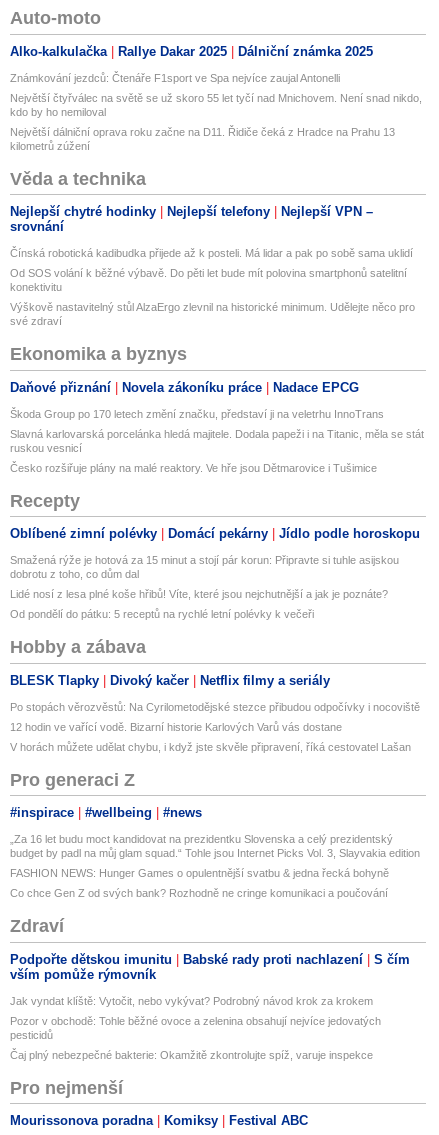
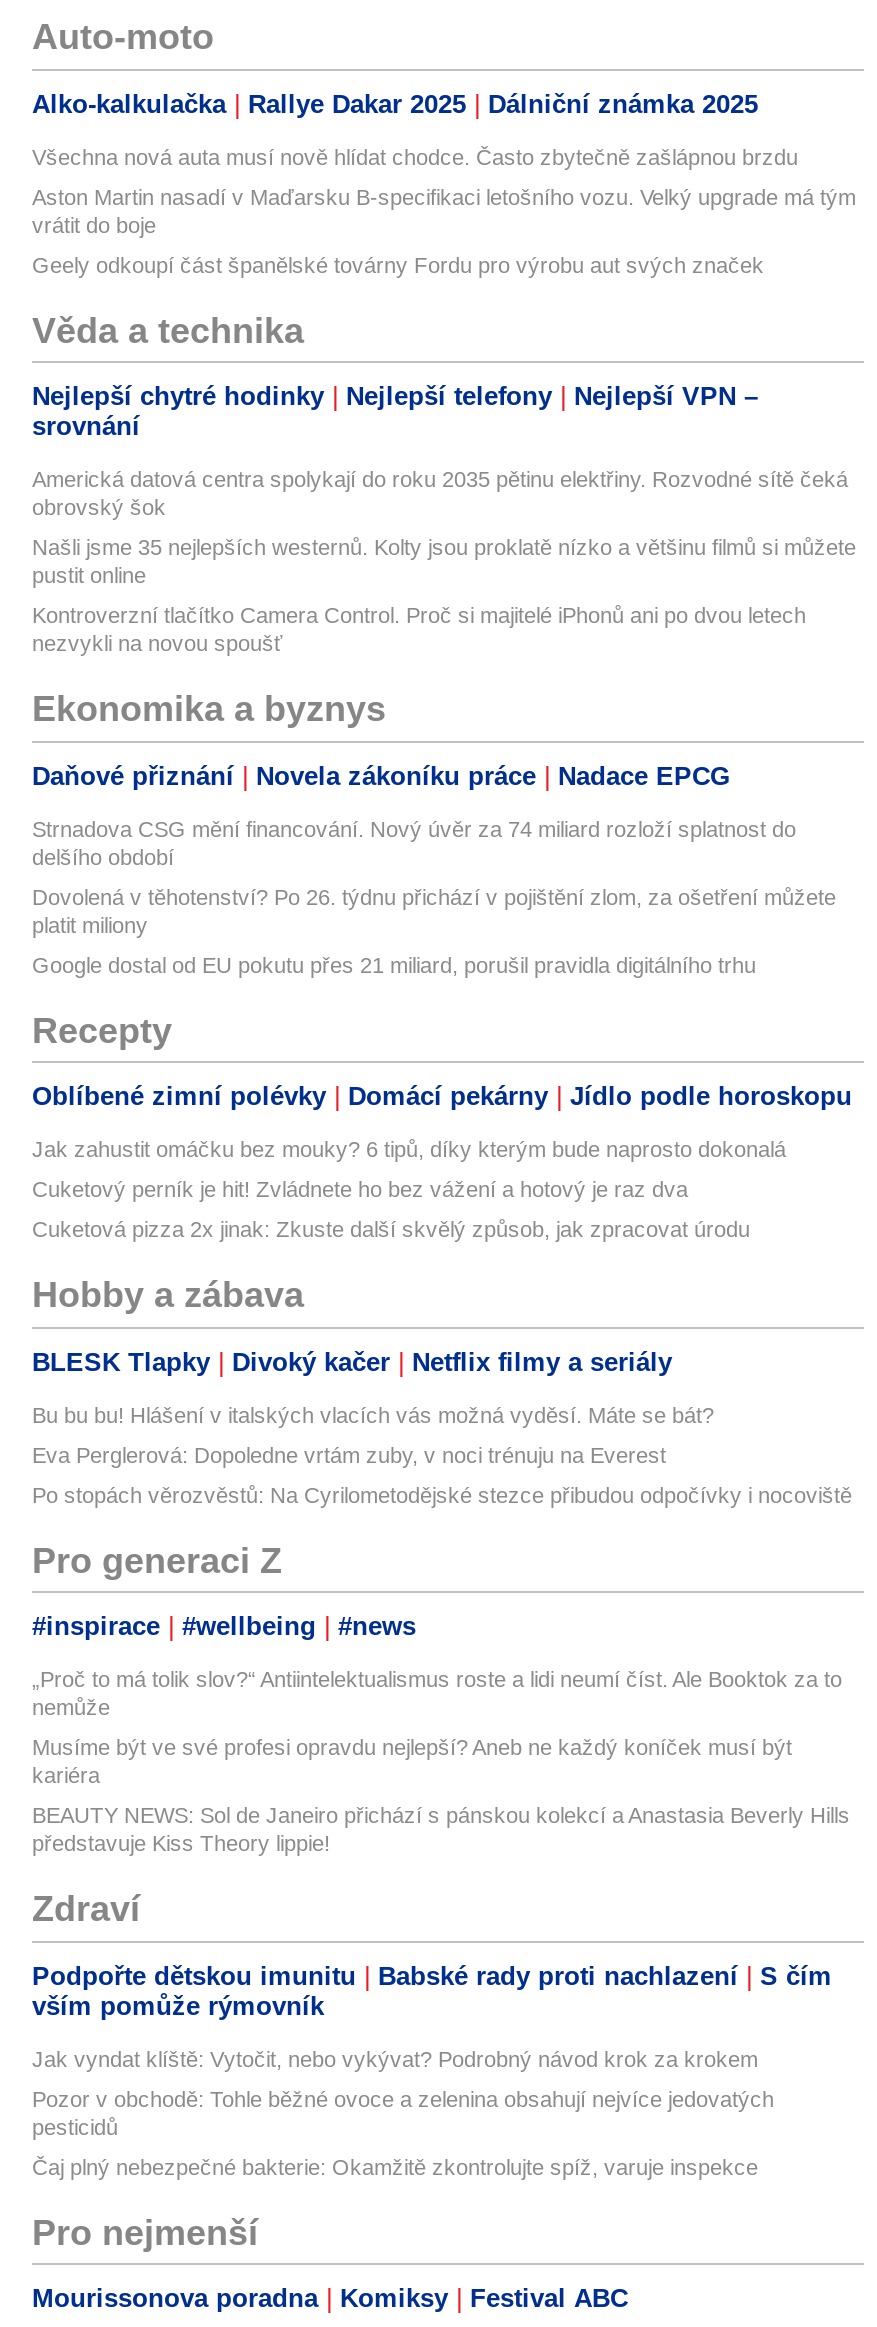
[10,72,340,84] Známkování jezdců: Čtenáře F1sport ve Spa nejvíce zaujal Antonelli -> [32,145,798,169] Všechna nová auta musí nově hlídat chodce. Často zbytečně zašlápnou brzdu
[10,92,422,118] Největší čtyřválec na světě se už skoro 55 let tyčí nad Mnichovem. Není snad nikdo, | kdo by ho nemiloval -> [32,185,856,237] Aston Martin nasadí v Maďarsku B-specifikaci letošního vozu. Velký upgrade má tým | vrátit do boje
[10,126,395,152] Největší dálniční oprava roku začne na D11. Řidiče čeká z Hradce na Prahu 13 | kilometrů zúžení -> [32,253,764,277] Geely odkoupí část španělské továrny Fordu pro výrobu aut svých značek
[10,247,413,259] Čínská robotická kadibudka přijede až k posteli. Má lidar a pak po sobě sama uklidí -> [32,468,848,520] Americká datová centra spolykají do roku 2035 pětinu elektřiny. Rozvodné sítě čeká | obrovský šok
[10,267,407,293] Od SOS volání k běžné výbavě. Do pěti let bude mít polovina smartphonů satelitní | konektivitu -> [32,536,856,588] Našli jsme 35 nejlepších westernů. Kolty jsou proklatě nízko a většinu filmů si můžete | pustit online
[10,301,415,327] Výškově nastavitelný stůl AlzaErgo zlevnil na historické minimum. Udělejte něco pro | své zdraví -> [32,604,806,656] Kontroverzní tlačítko Camera Control. Proč si majitelé iPhonů ani po dvou letech | nezvykli na novou spoušť
[10,408,384,420] Škoda Group po 170 letech změní značku, představí ji na veletrhu InnoTrans -> [32,817,796,869] Strnadova CSG mění financování. Nový úvěr za 74 miliard rozloží splatnost do | delšího období
[10,428,424,454] Slavná karlovarská porcelánka hledá majitele. Dodala papeži i na Titanic, měla se stát | ruskou vesnicí -> [32,885,836,937] Dovolená v těhotenství? Po 26. týdnu přichází v pojištění zlom, za ošetření můžete | platit miliony
[10,462,377,474] Česko rozšiřuje plány na malé reaktory. Ve hře jsou Dětmarovice i Tušimice -> [32,953,756,977] Google dostal od EU pokutu přes 21 miliard, porušil pravidla digitálního trhu
[10,554,399,580] Smažená rýže je hotová za 15 minut a stojí pár korun: Připravte si tuhle asijskou | dobrotu z toho, co dům dal -> [32,1138,786,1162] Jak zahustit omáčku bez mouky? 6 tipů, díky kterým bude naprosto dokonalá
[10,588,388,600] Lidé nosí z lesa plné koše hřibů! Víte, které jsou nejchutnější a jak je poznáte? -> [32,1178,688,1202] Cuketový perník je hit! Zvládnete ho bez vážení a hotový je raz dva
[10,608,314,620] Od pondělí do pátku: 5 receptů na rychlé letní polévky k večeři -> [32,1218,750,1242] Cuketová pizza 2x jinak: Zkuste další skvělý způsob, jak zpracovat úrodu
none -> [32,1403,714,1467] Bu bu bu! Hlášení v italských vlacích vás možná vyděsí. Máte se bát? | Eva Perglerová: Dopoledne vrtám zuby, v noci trénuju na Everest
[10,721,411,753] 12 hodin ve vařící vodě. Bizarní historie Karlových Varů vás dostane | V horách můžete udělat chybu, i když jste skvěle připravení, říká cestovatel Lašan -> none
[10,833,420,859] „Za 16 let budu moct kandidovat na prezidentku Slovenska a celý prezidentský | budget by padl na můj glam squad.“ Tohle jsou Internet Picks Vol. 3, Slayvakia edition -> [32,1668,842,1720] „Proč to má tolik slov?“ Antiintelektualismus roste a lidi neumí číst. Ale Booktok za to | nemůže
[10,867,389,879] FASHION NEWS: Hunger Games o opulentnější svatbu & jedna řecká bohyně -> [32,1736,792,1788] Musíme být ve své profesi opravdu nejlepší? Aneb ne každý koníček musí být | kariéra
[10,887,388,899] Co chce Gen Z od svých bank? Rozhodně ne cringe komunikaci a poučování -> [32,1804,850,1856] BEAUTY NEWS: Sol de Janeiro přichází s pánskou kolekcí a Anastasia Beverly Hills | představuje Kiss Theory lippie!

